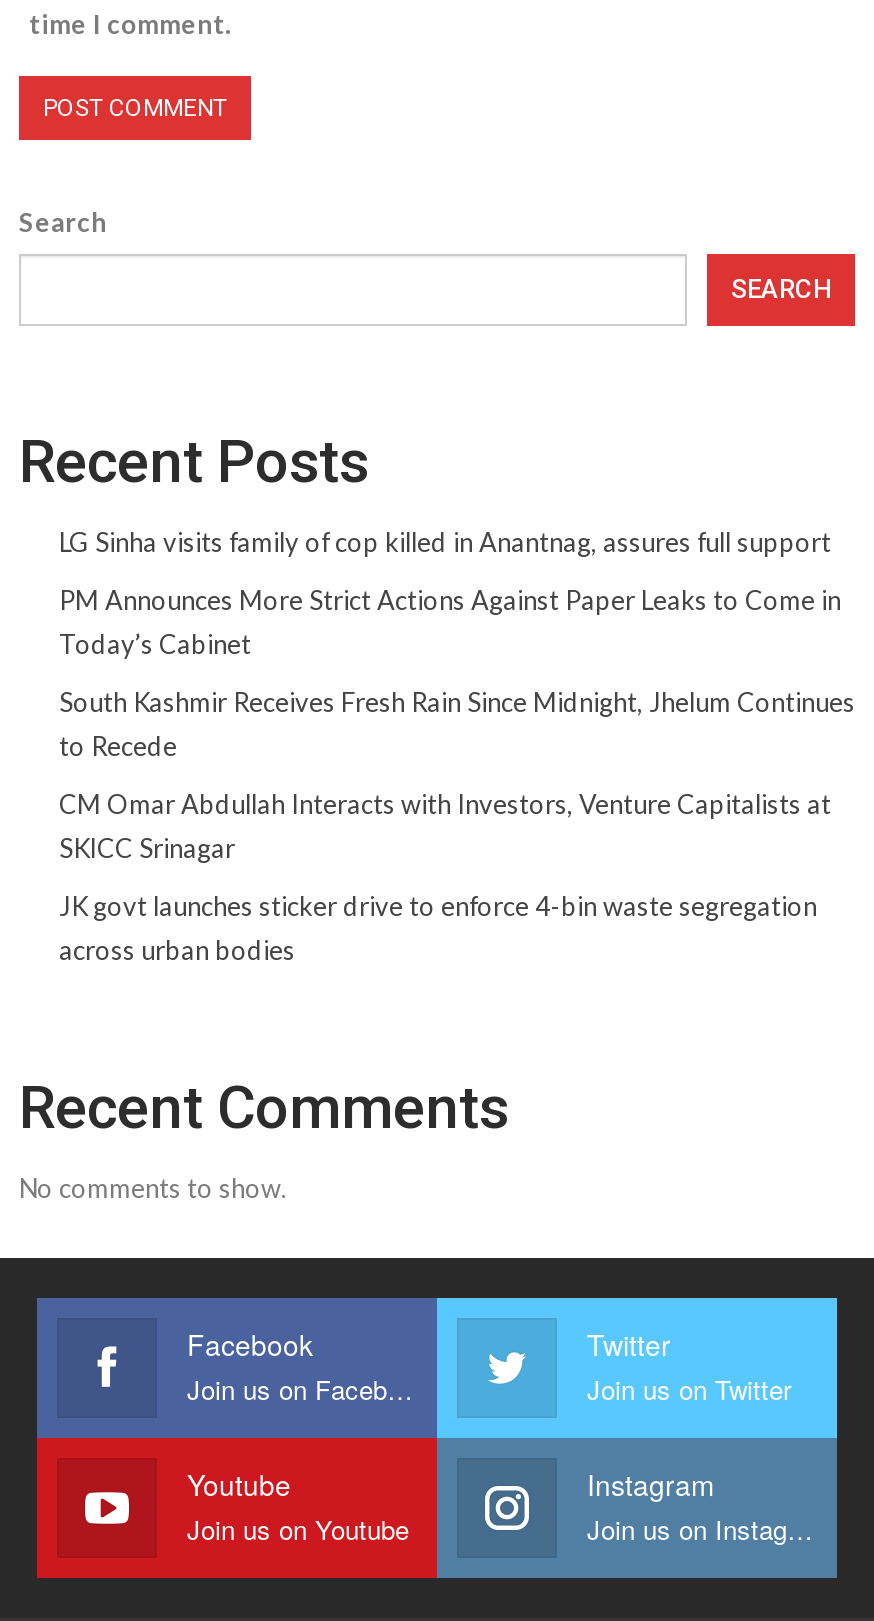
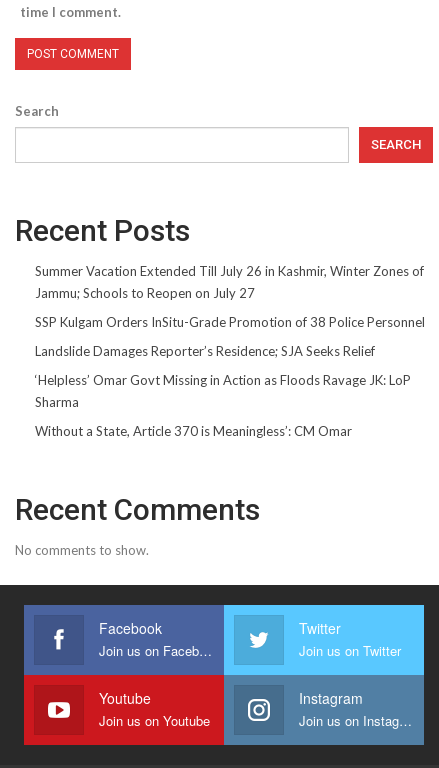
[59,525,831,557] LG Sinha visits family of cop killed in Anantnag, assures full support -> [35,263,424,301] Summer Vacation Extended Till July 26 in Kashmir, Winter Zones of | Jammu; Schools to Reopen on July 27
[59,583,841,659] PM Announces More Strict Actions Against Paper Leaks to Come in | Today’s Cabinet -> [35,314,425,330] SSP Kulgam Orders InSitu-Grade Promotion of 38 Police Personnel
[59,685,855,761] South Kashmir Receives Fresh Rain Since Midnight, Jhelum Continues | to Recede -> [35,343,375,359] Landslide Damages Reporter’s Residence; SJA Seeks Relief
[59,787,831,863] CM Omar Abdullah Interacts with Investors, Venture Capitalists at | SKICC Srinagar -> [35,372,411,410] ‘Helpless’ Omar Govt Missing in Action as Floods Ravage JK: LoP | Sharma
[59,889,817,965] JK govt launches sticker drive to enforce 4-bin waste segregation | across urban bodies -> [35,423,352,439] Without a State, Article 370 is Meaningless’: CM Omar

